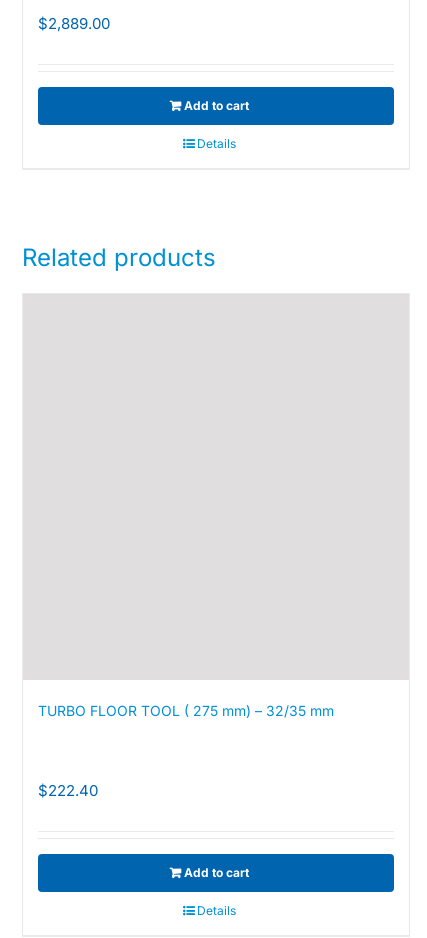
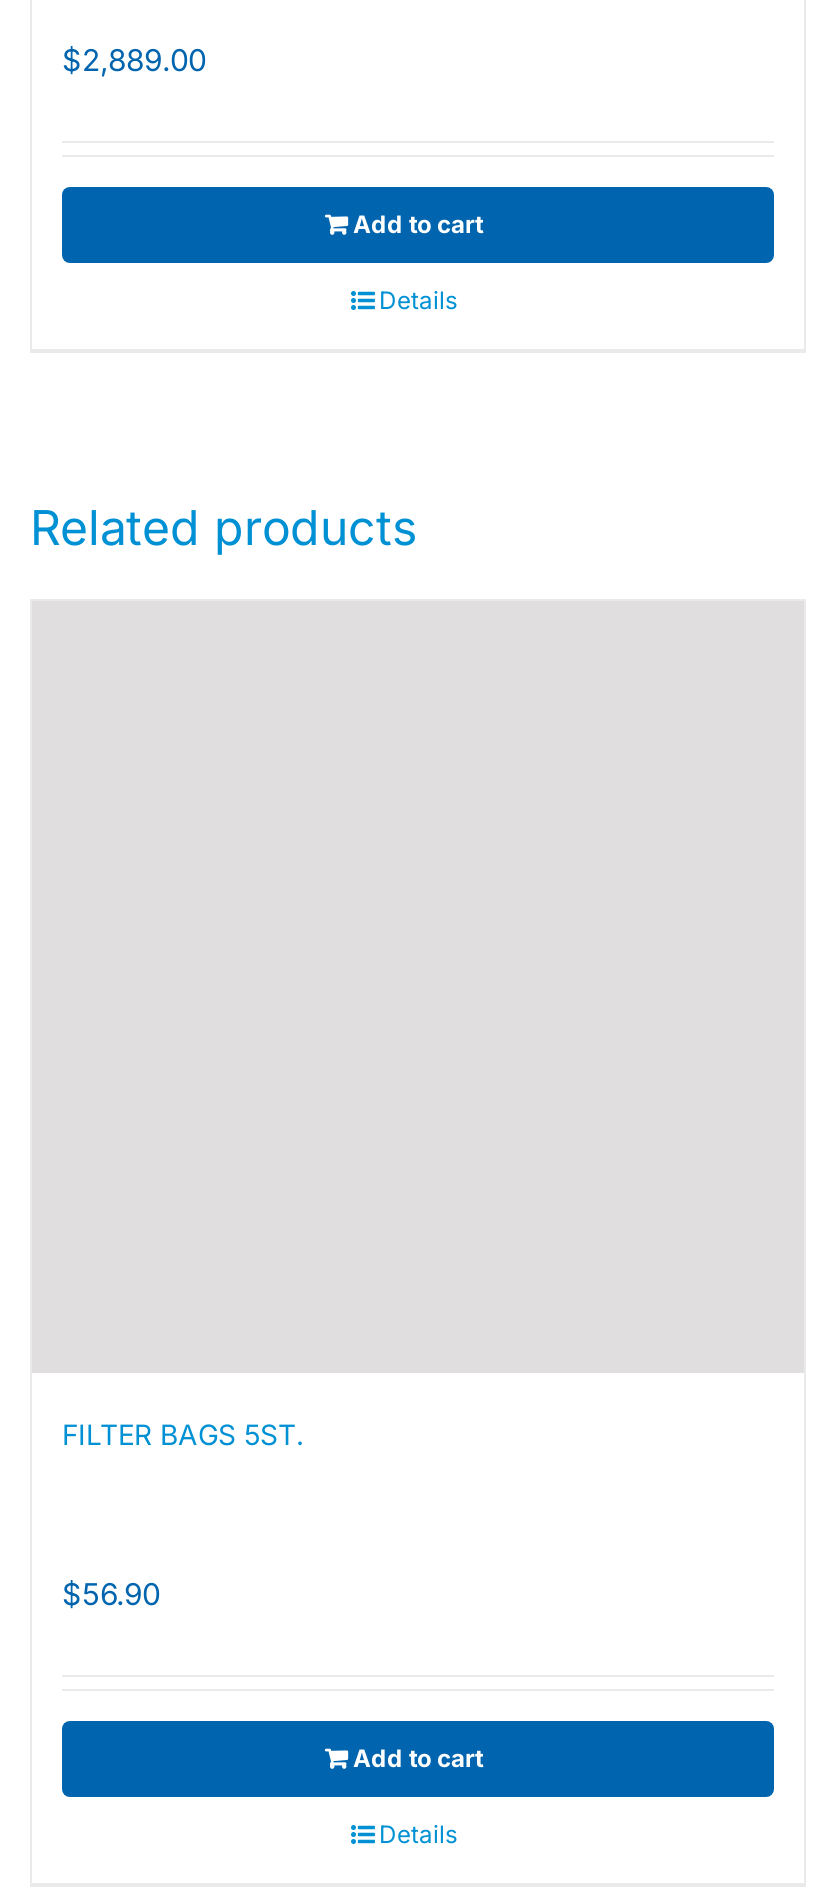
[38,701,334,718] TURBO FLOOR TOOL ( 275 mm) – 32/35 mm -> [62,1416,304,1450] FILTER BAGS 5ST.
[38,780,98,799] $222.40 -> [62,1574,160,1612] $56.90

